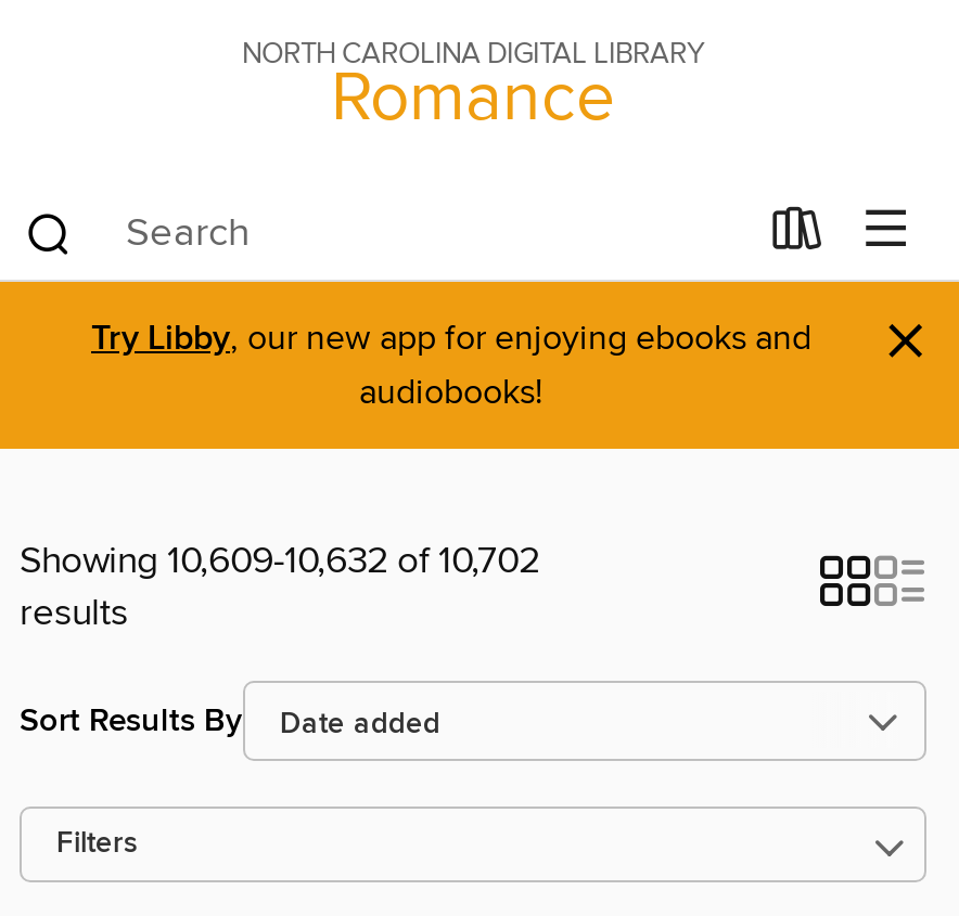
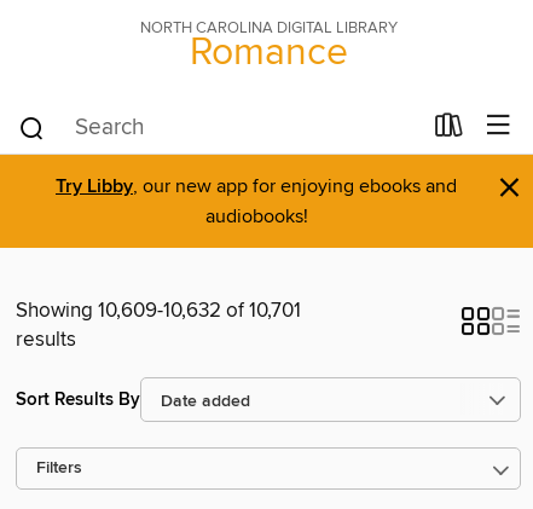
[20,538,540,585] Showing 10,609-10,632 of 10,702 -> [16,297,301,324] Showing 10,609-10,632 of 10,701

